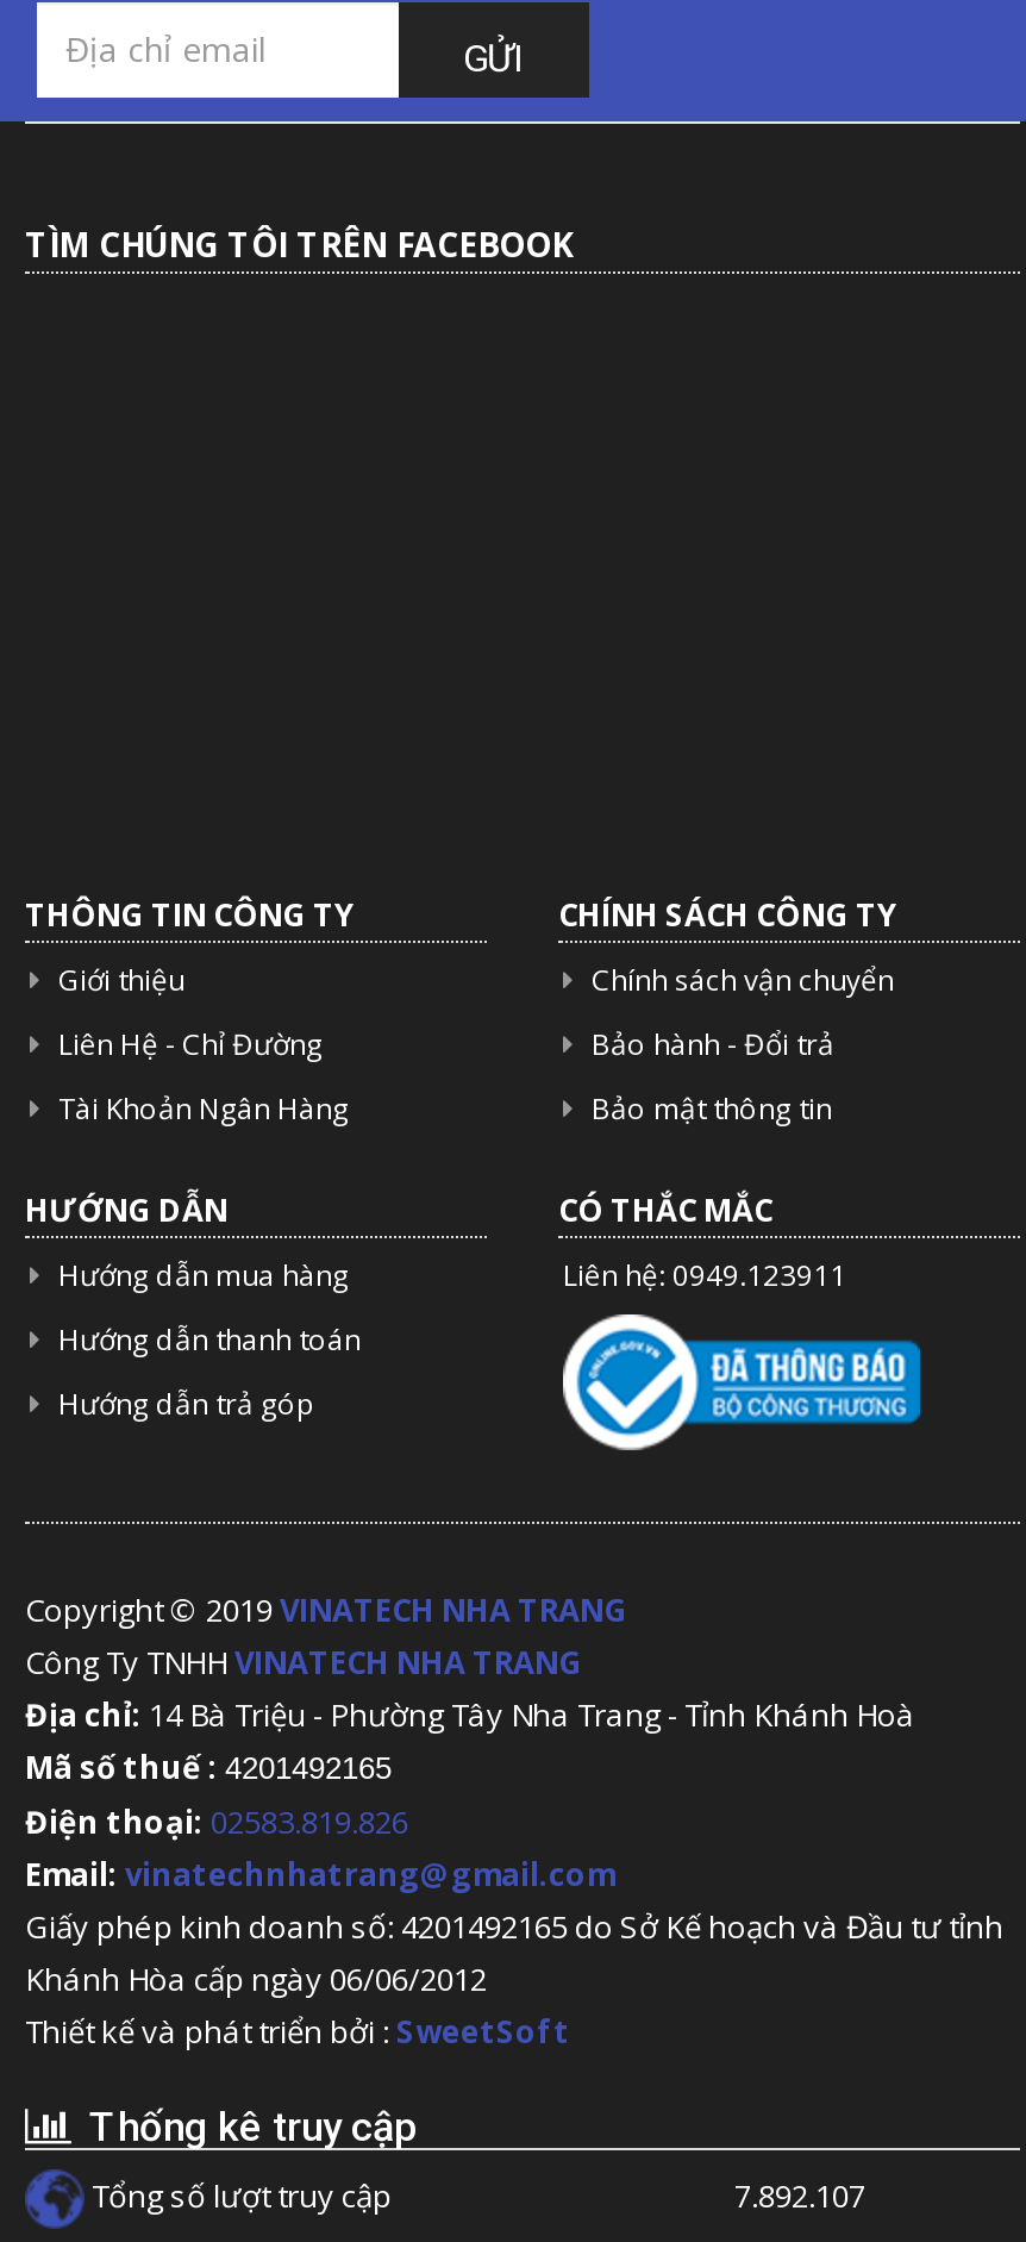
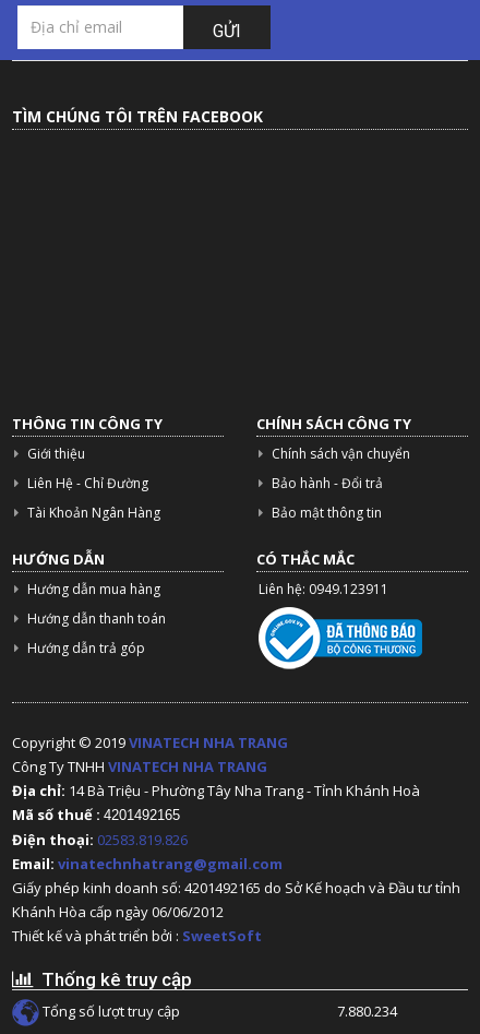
[734,2174,865,2217] 7.892.107 -> [337,1001,397,1021] 7.880.234

